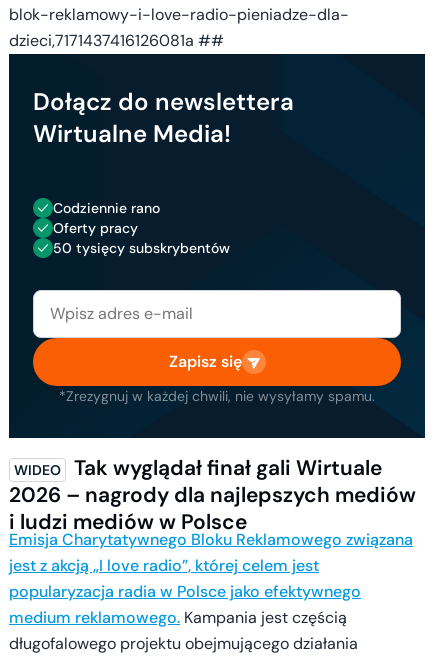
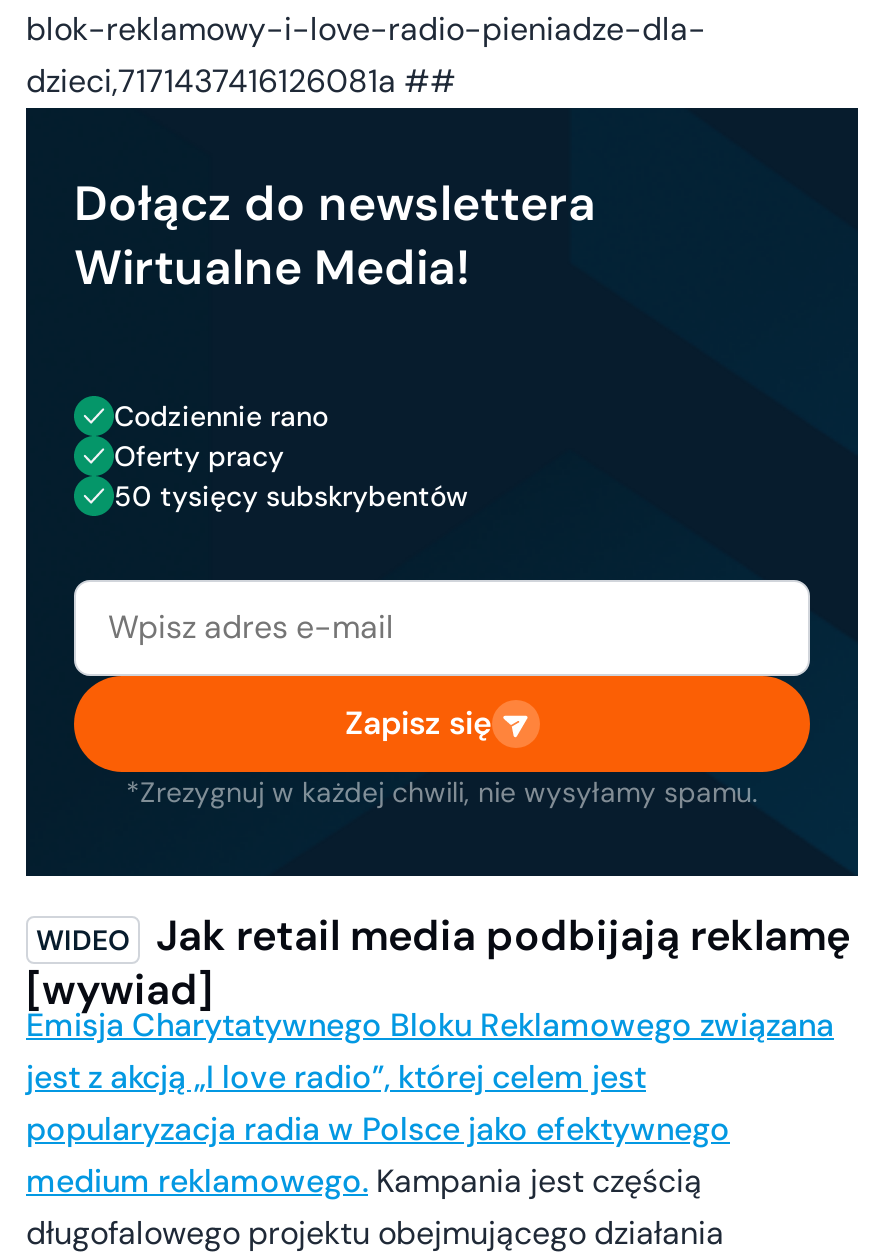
[9,454,416,535] Tak wyglądał finał gali Wirtuale | 2026 – nagrody dla najlepszych mediów | i ludzi mediów w Polsce -> [26,907,850,1015] Jak retail media podbijają reklamę | [wywiad]

